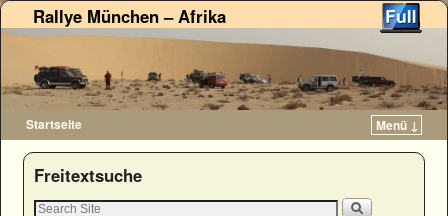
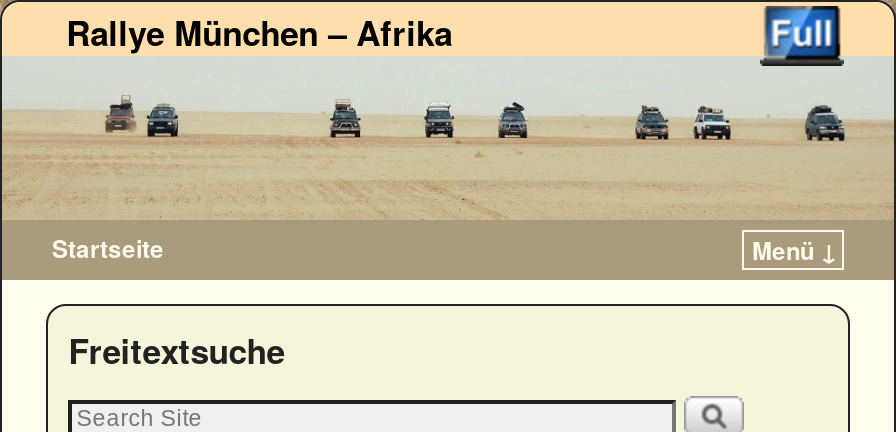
[3,28,445,111] [image] -> [6,56,890,220] [image]

